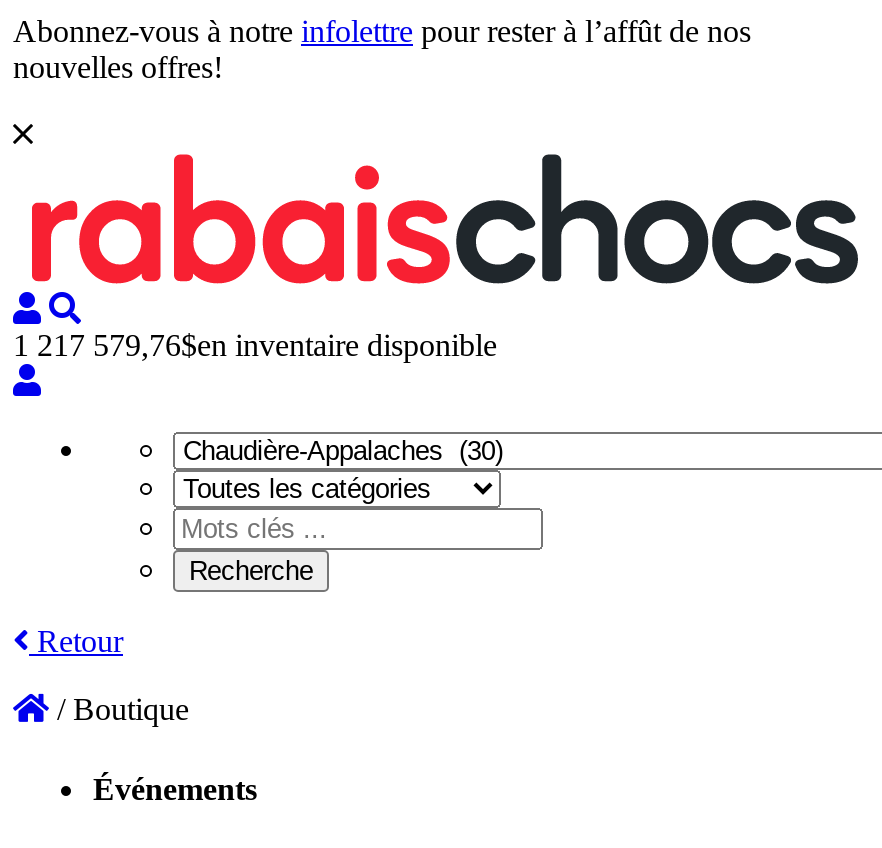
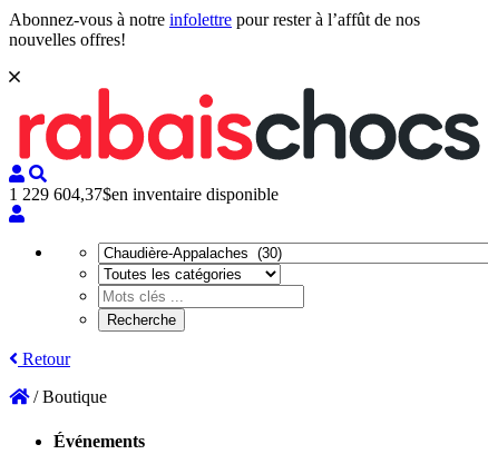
[13,329,497,363] 1 217 579,76$en inventaire disponible -> [9,185,279,204] 1 229 604,37$en inventaire disponible

